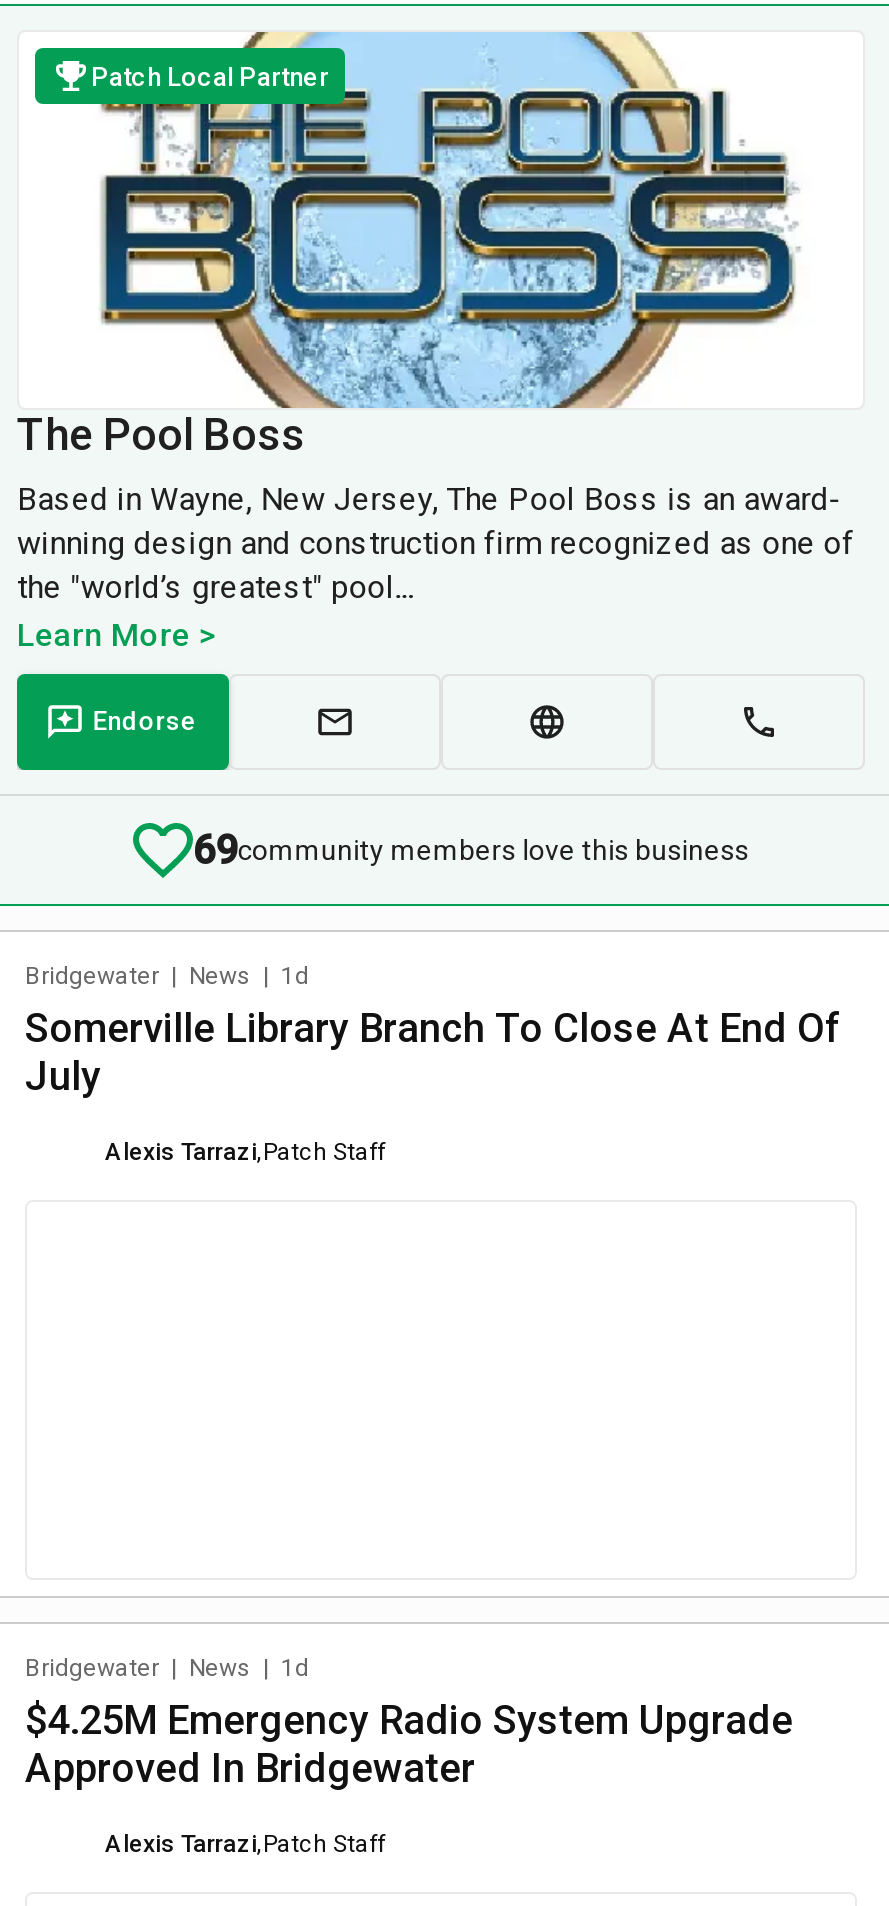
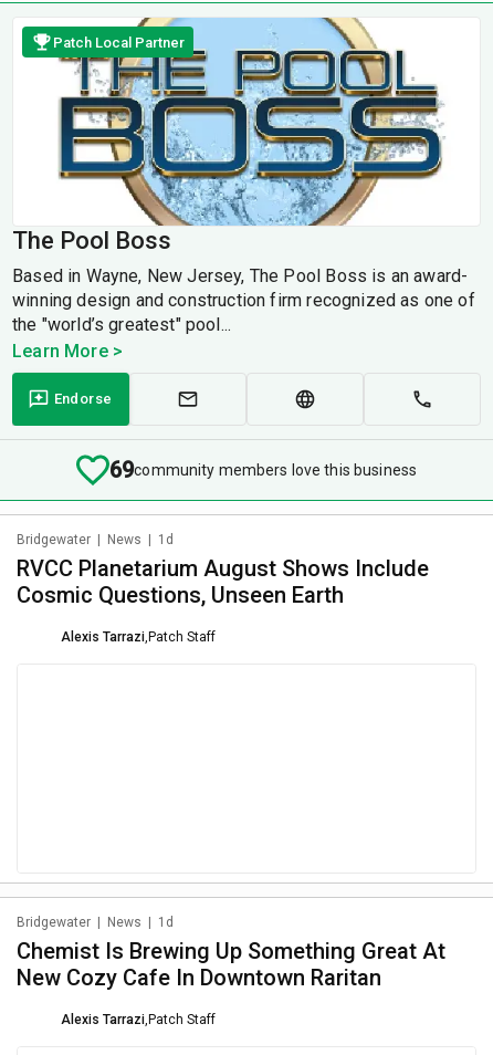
[25,1004,841,1100] Somerville Library Branch To Close At End Of | July -> [17,555,429,608] RVCC Planetarium August Shows Include | Cosmic Questions, Unseen Earth
[25,1696,793,1792] $4.25M Emergency Radio System Upgrade | Approved In Bridgewater -> [17,938,445,991] Chemist Is Brewing Up Something Great At | New Cozy Cafe In Downtown Raritan

